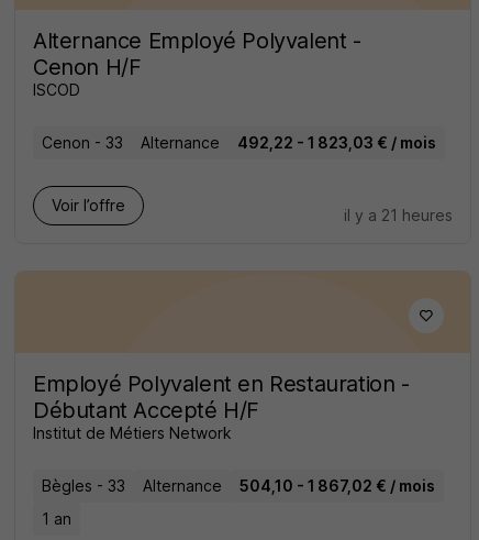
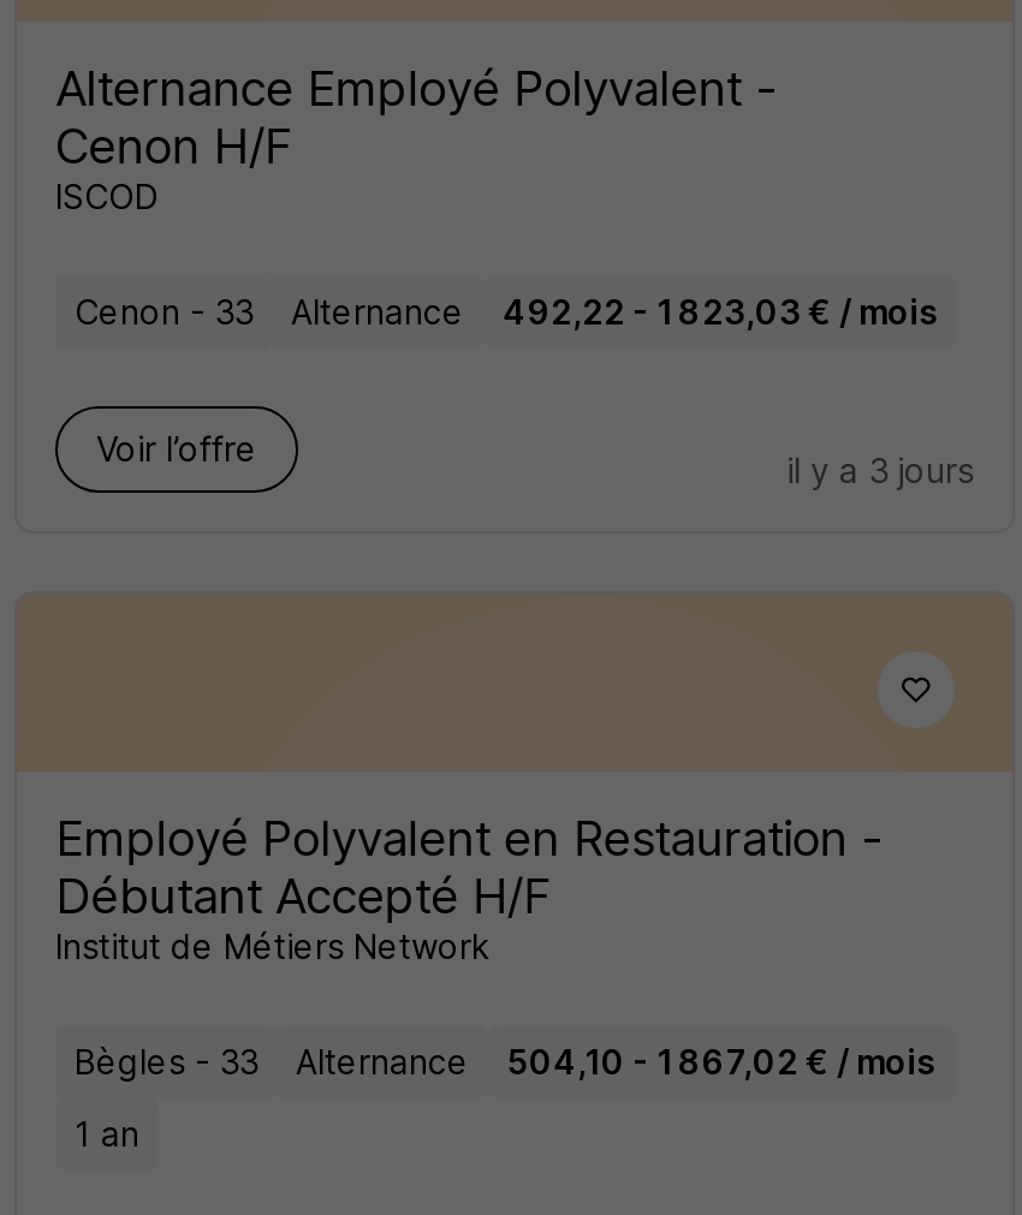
[344,206,453,224] il y a 21 heures -> [786,449,974,490] il y a 3 jours

